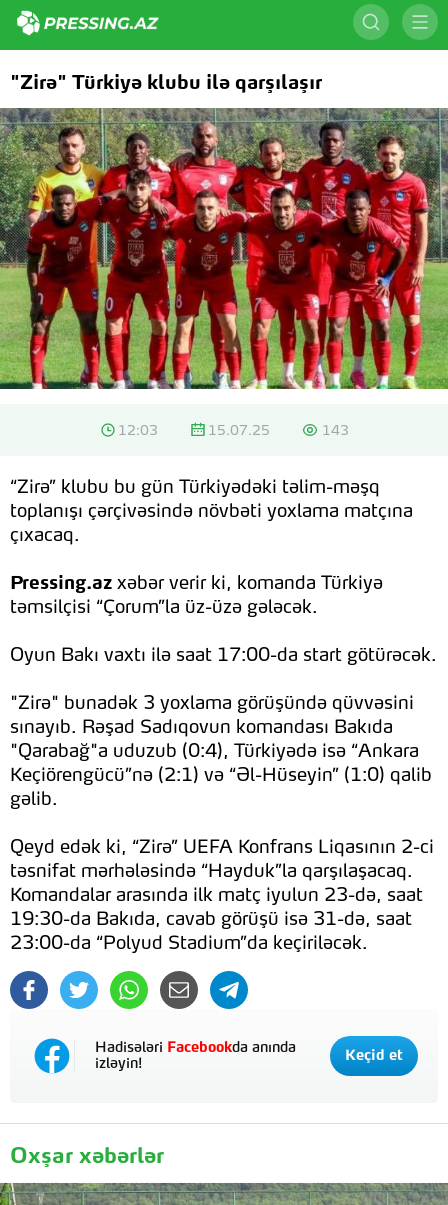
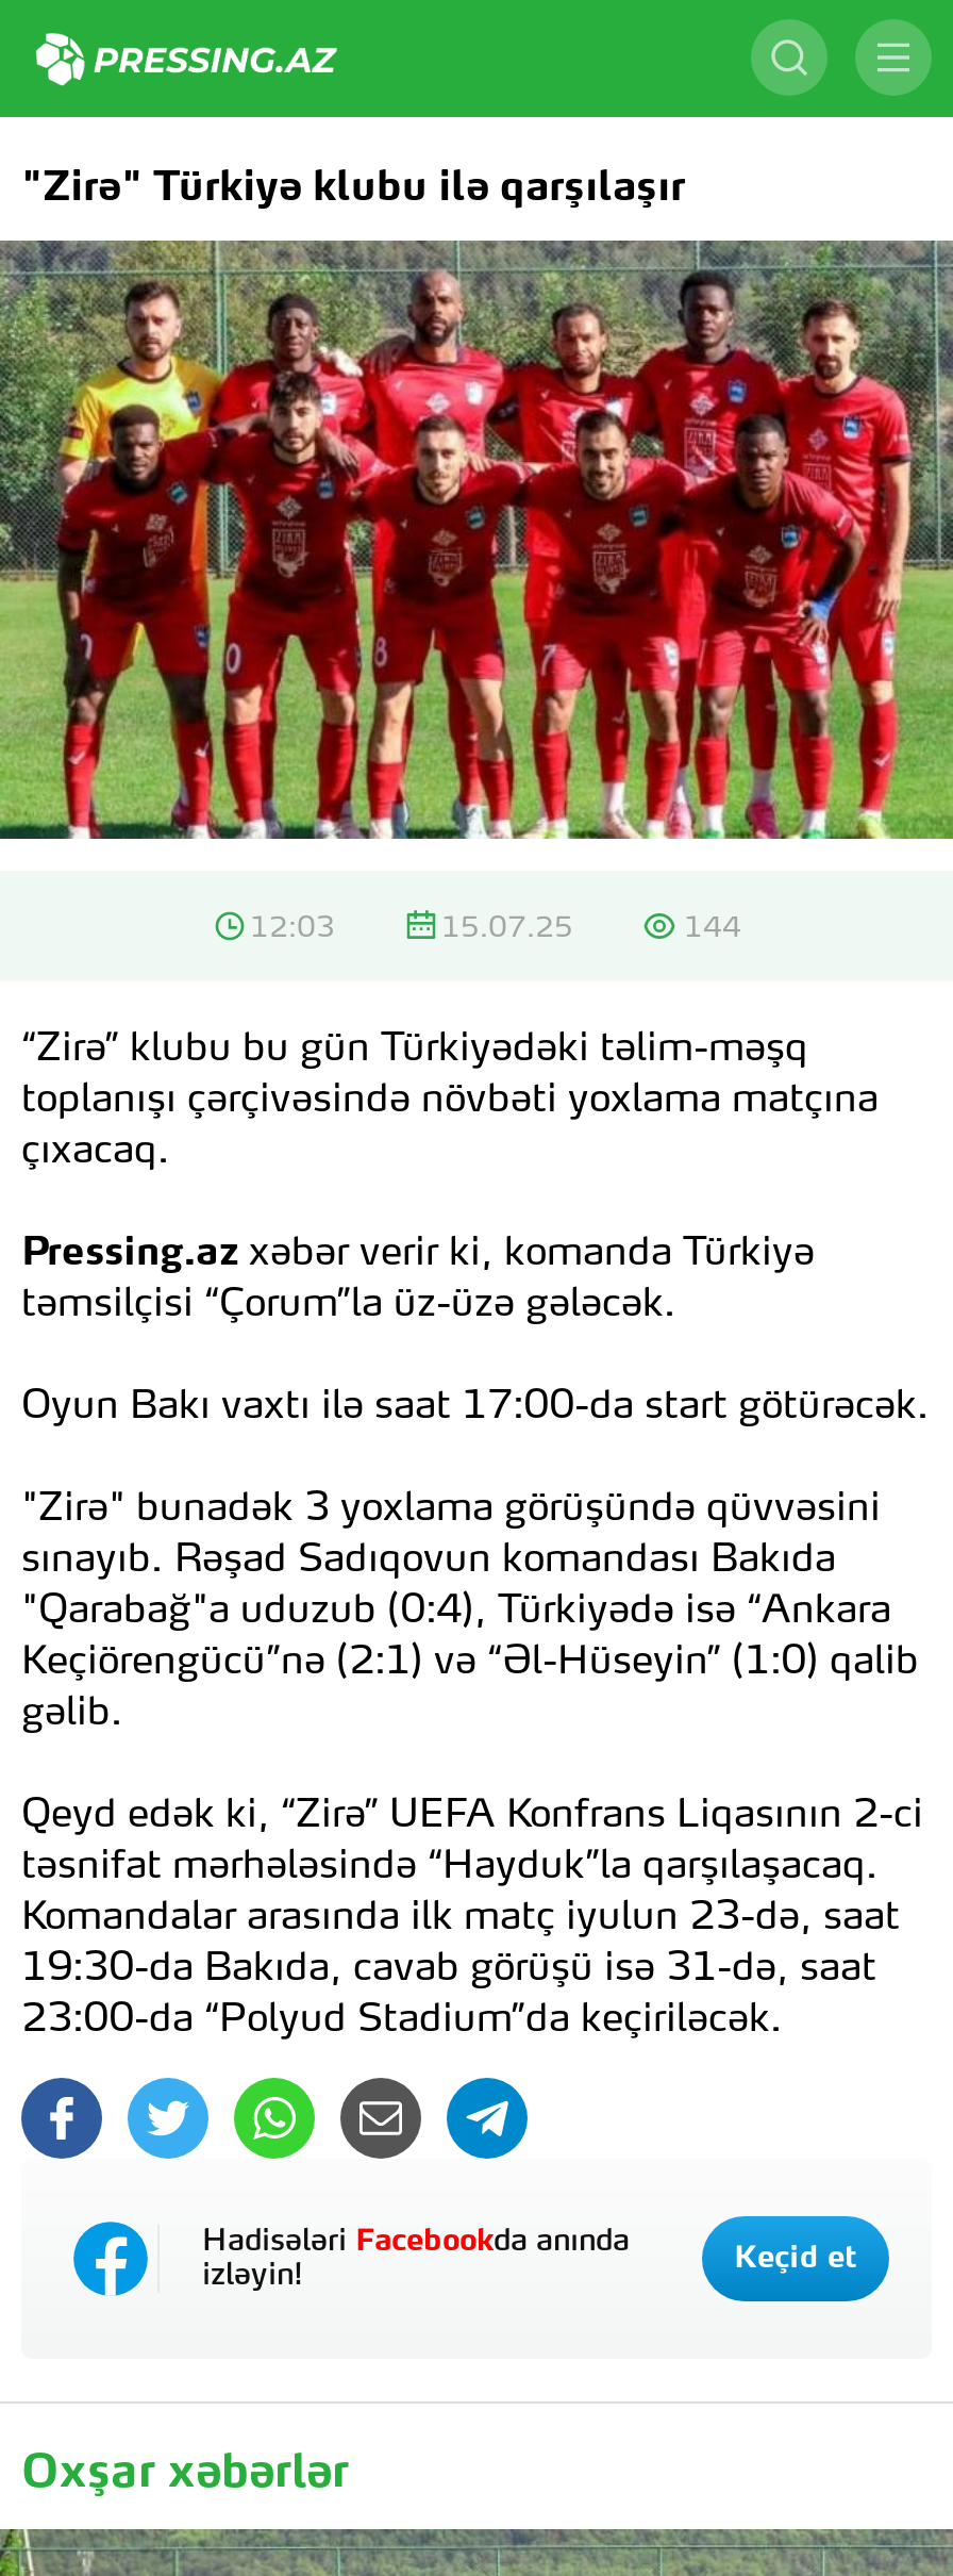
[321,425,348,438] 143 -> [684,916,741,944] 144

